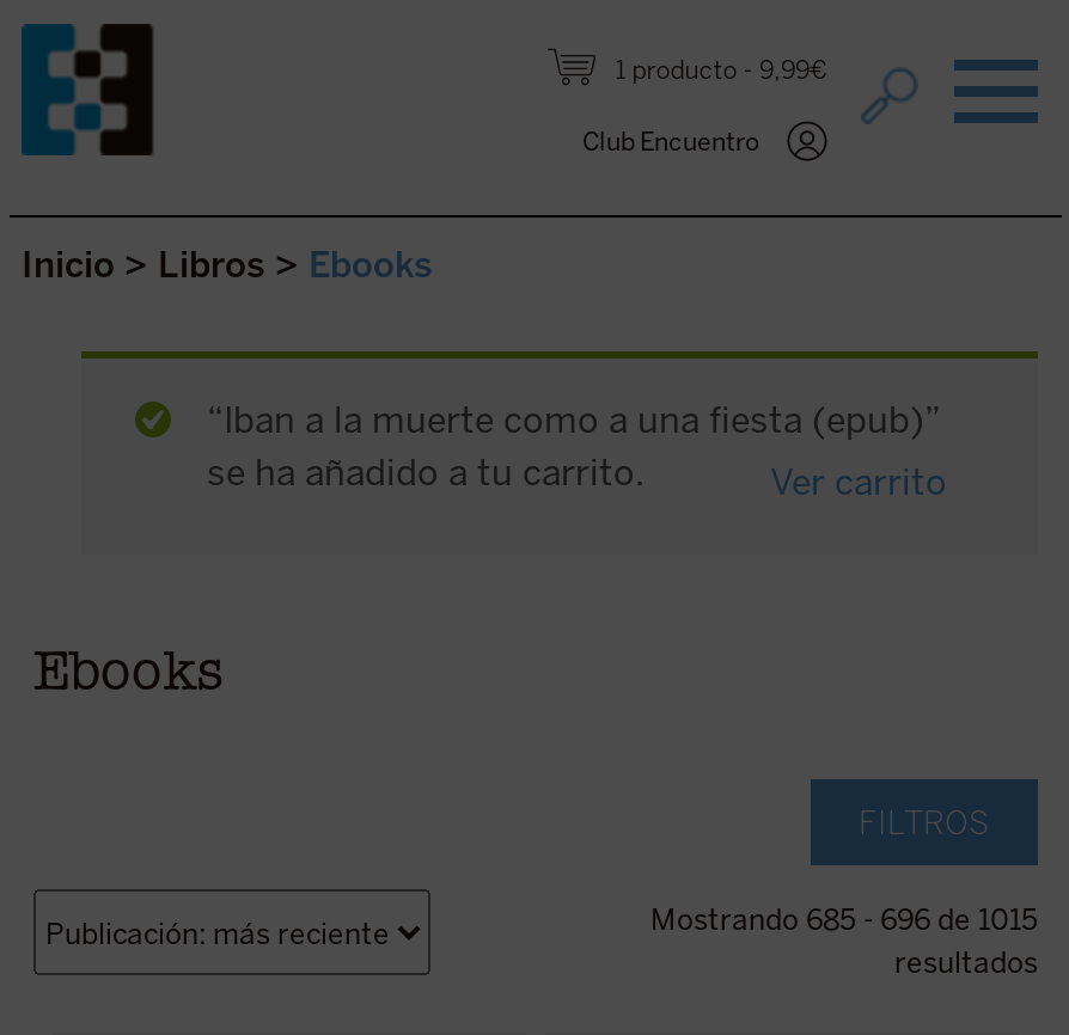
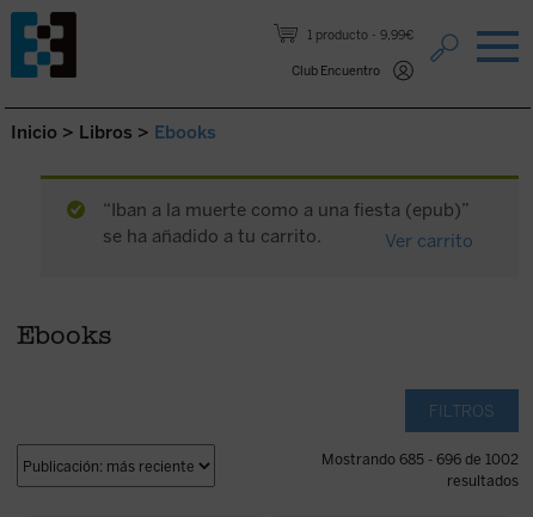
[650,904,1038,937] Mostrando 685 - 696 de 1015 -> [321,451,519,468] Mostrando 685 - 696 de 1002

